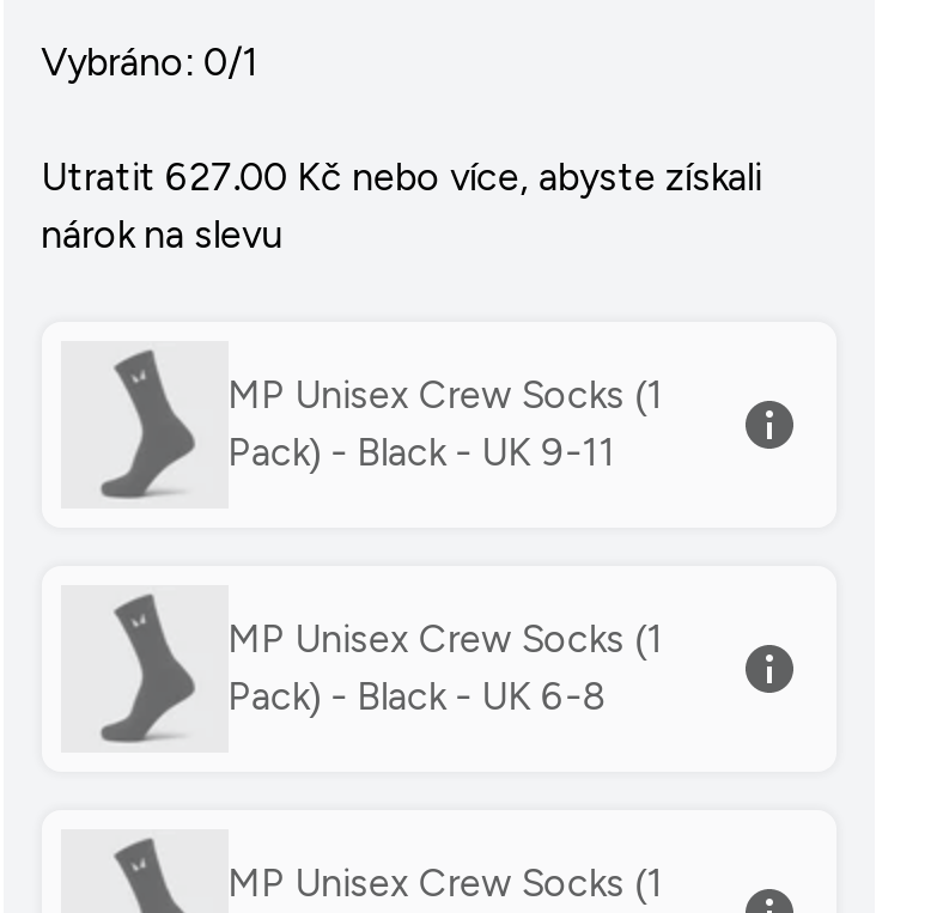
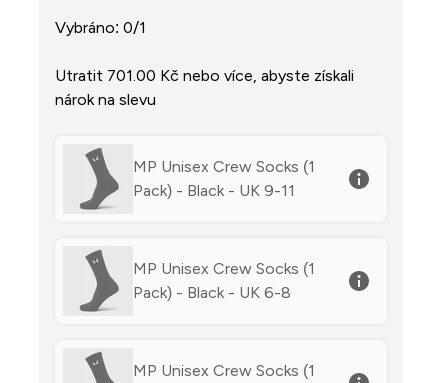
[41,157,761,197] Utratit 627.00 Kč nebo více, abyste získali -> [55,67,354,84] Utratit 701.00 Kč nebo více, abyste získali

